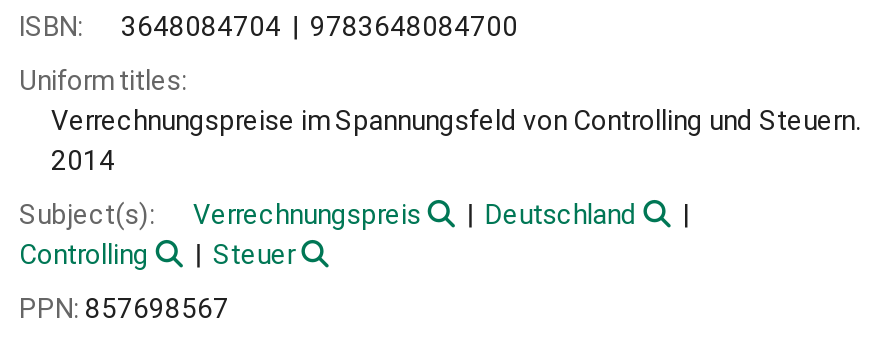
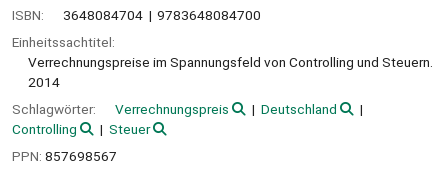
[19,64,187,96] Uniform titles: -> [12,34,115,50] Einheitssachtitel:
[19,198,161,230] Subject(s): -> [12,101,99,117] Schlagwörter:

